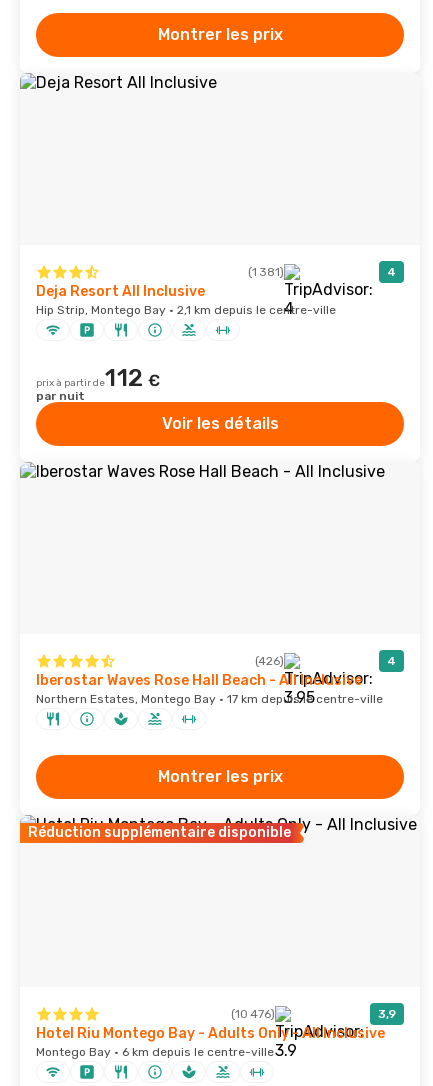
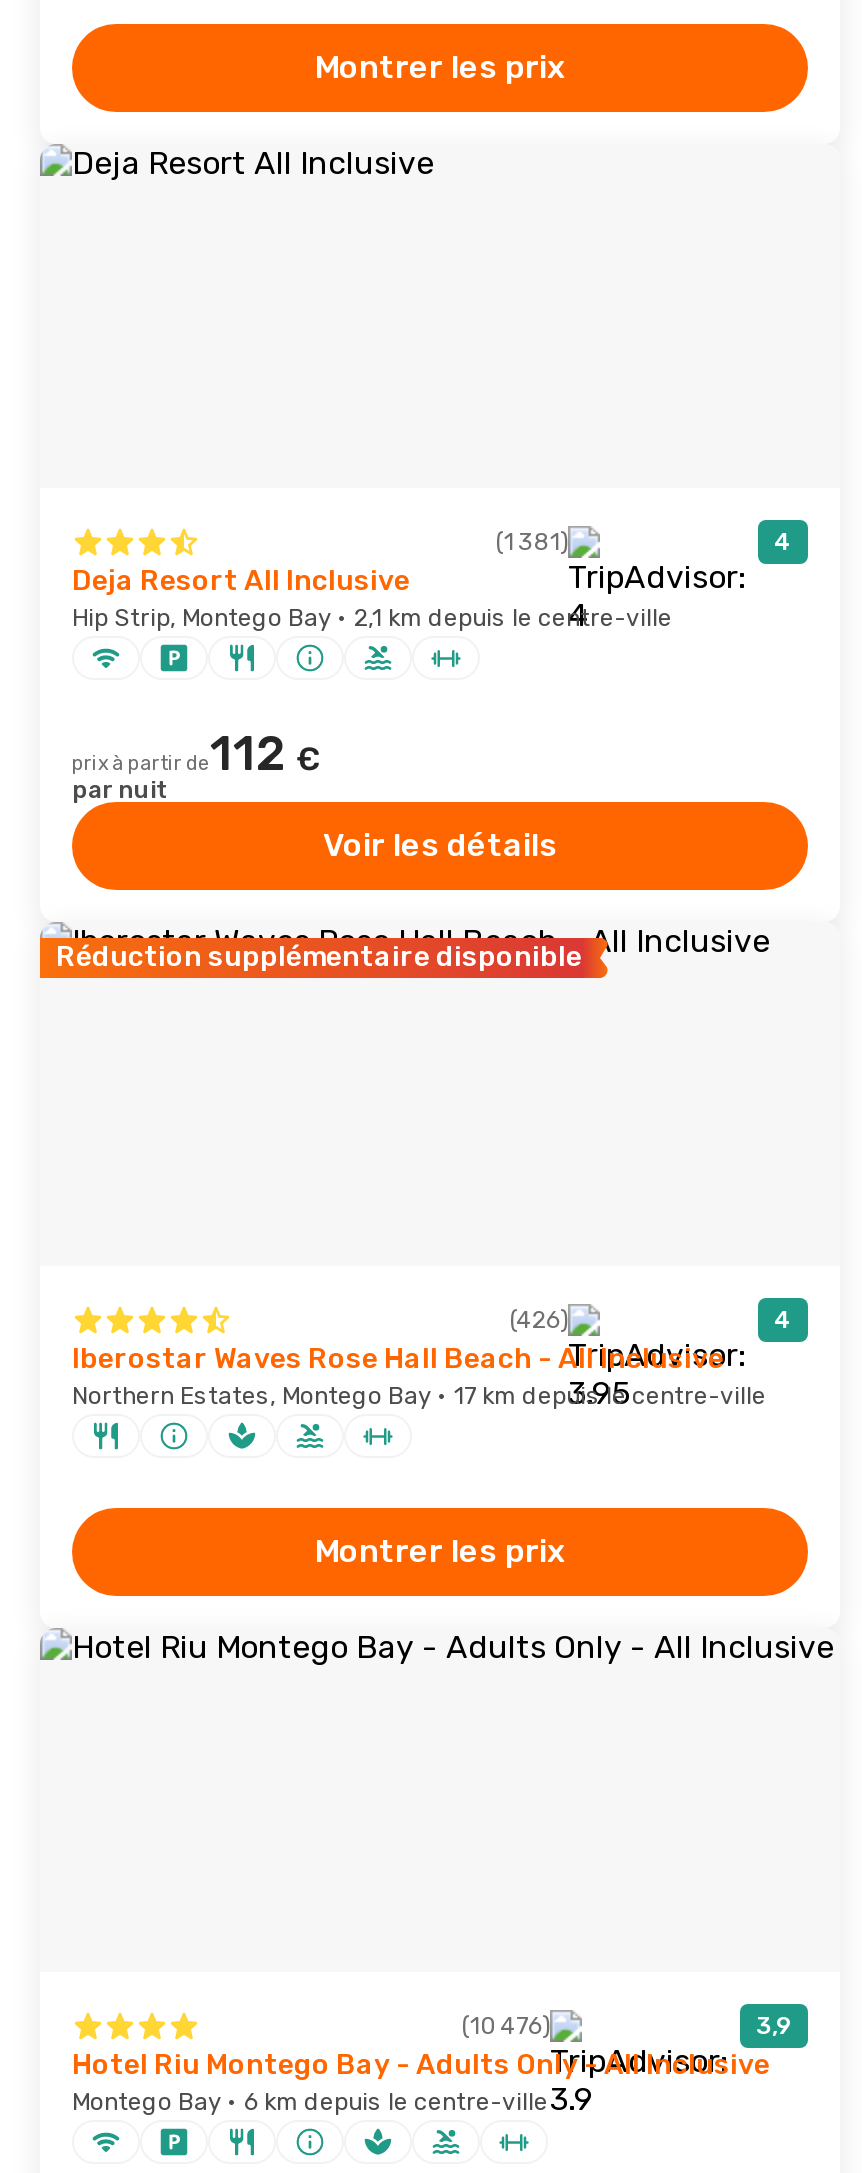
moved [28,824,291,841] -> [56,940,582,974]: Réduction supplémentaire disponible

